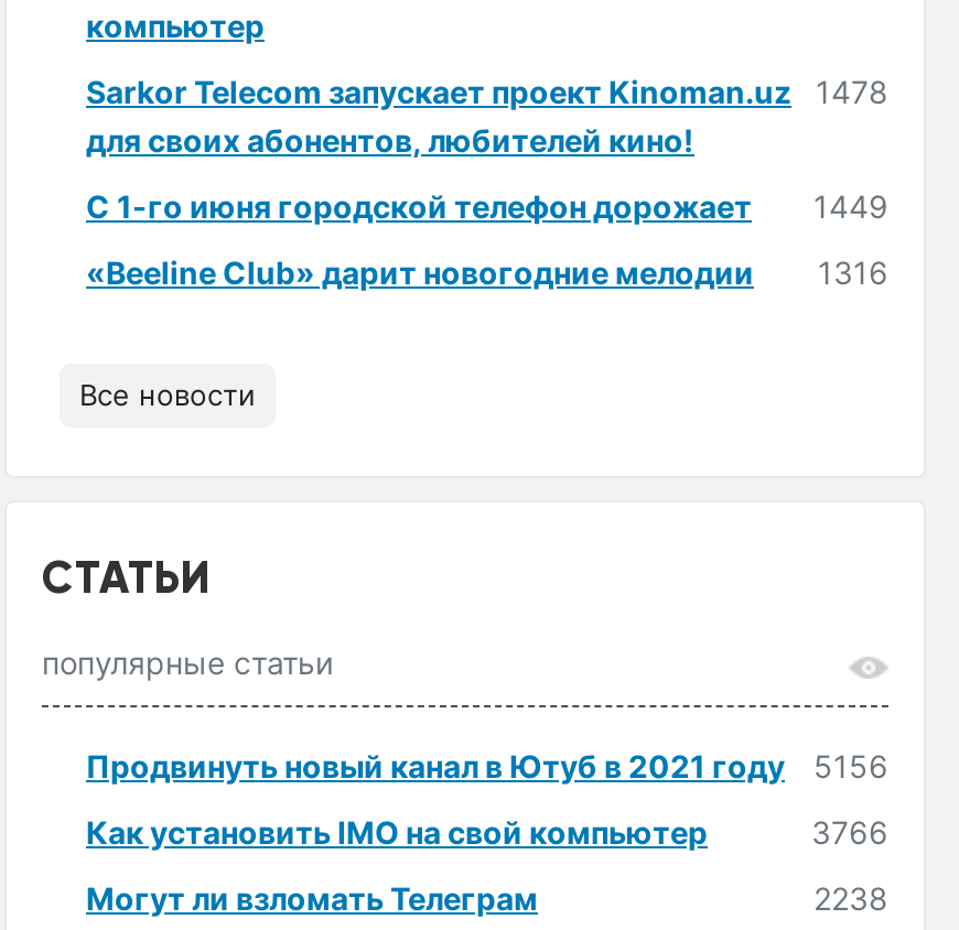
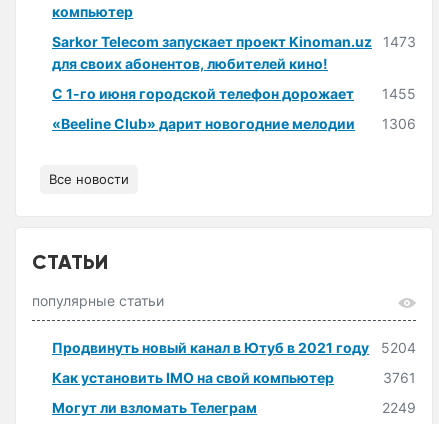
[86,73,888,111] Sarkor Telecom запускает проект Kinoman.uz 1478 -> [52,33,416,50] Sarkor Telecom запускает проект Kinoman.uz 1473
[86,188,888,225] С 1-го июня городской телефон дорожает 1449 -> [52,85,416,102] С 1-го июня городской телефон дорожает 1455
[86,254,888,292] «Beeline Club» дарит новогодние мелодии 1316 -> [52,115,416,132] «Beeline Club» дарит новогодние мелодии 1306
[86,748,888,785] Продвинуть новый канал в Ютуб в 2021 году 5156 -> [52,339,416,356] Продвинуть новый канал в Ютуб в 2021 году 5204
[811,814,888,851] 3766 -> [383,369,416,386] 3761
[813,880,888,917] 2238 -> [382,399,416,416] 2249

